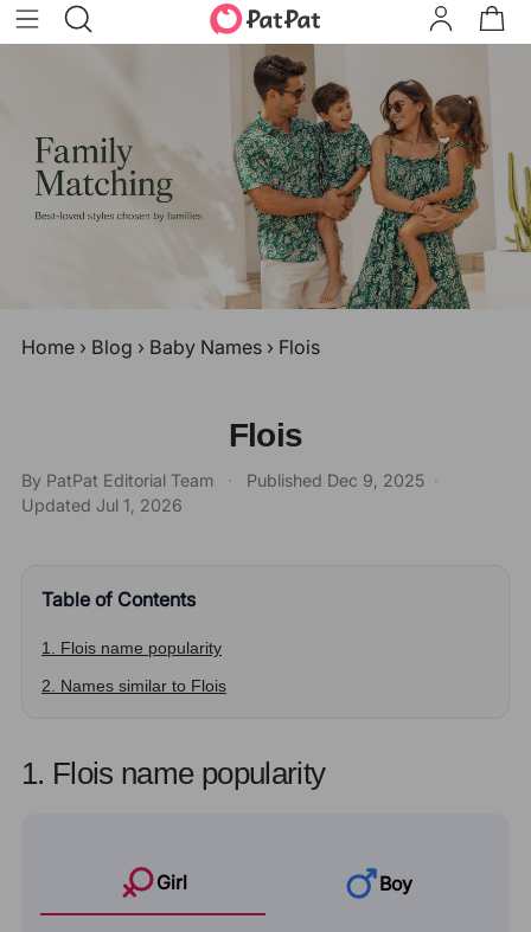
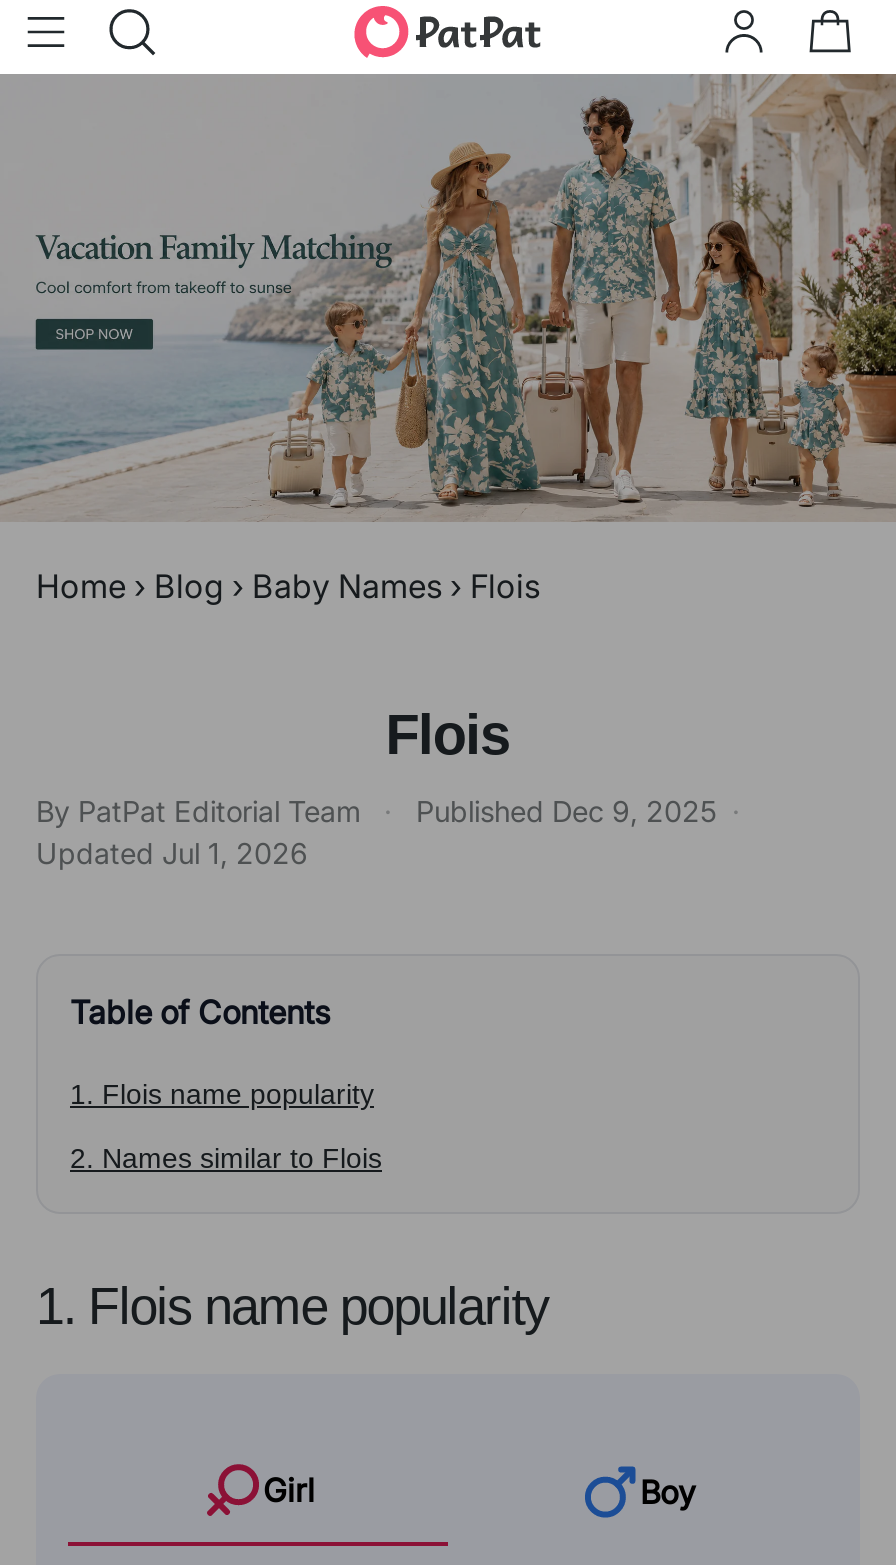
[4,44,527,310] [image] -> [6,74,890,522] [image]

